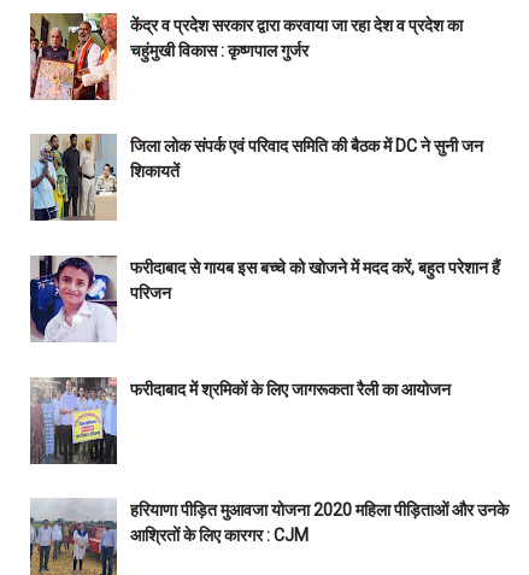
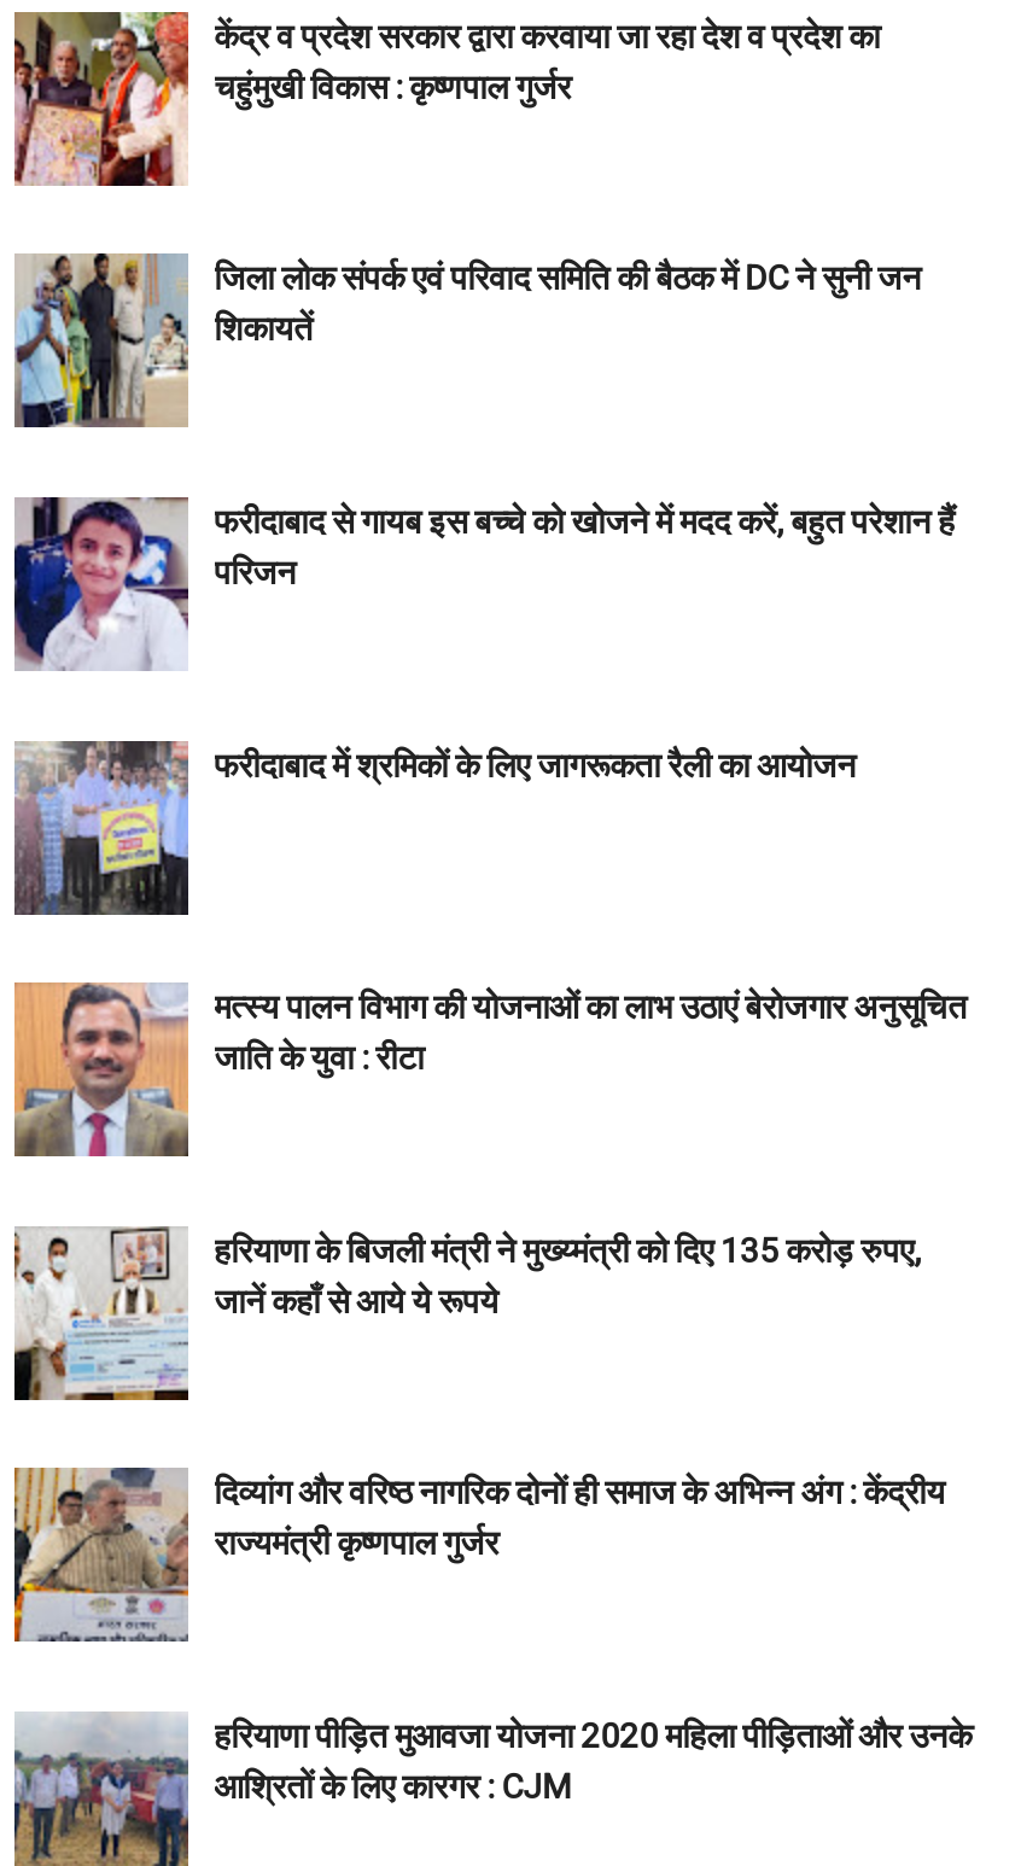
none -> [12,982,967,1159] [image] | मत्स्य पालन विभाग की योजनाओं का लाभ उठाएं बेरोजगार अनुसूचित | जाति के युवा : रीटा
none -> [12,1226,921,1403] [image] | हरियाणा के बिजली मंत्री ने मुख्य्मंत्री को दिए 135 करोड़ रुपए, | जानें कहाँ से आये ये रूपये
none -> [12,1465,945,1644] [image] | दिव्यांग और वरिष्ठ नागरिक दोनों ही समाज के अभिन्न अंग : केंद्रीय | राज्यमंत्री कृष्णपाल गुर्जर

